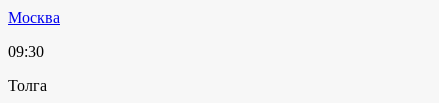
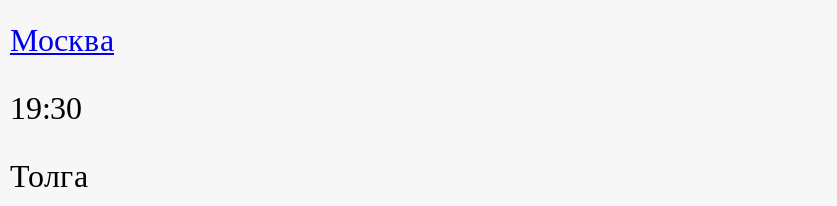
[8,43,44,60] 09:30 -> [10,90,82,124] 19:30

